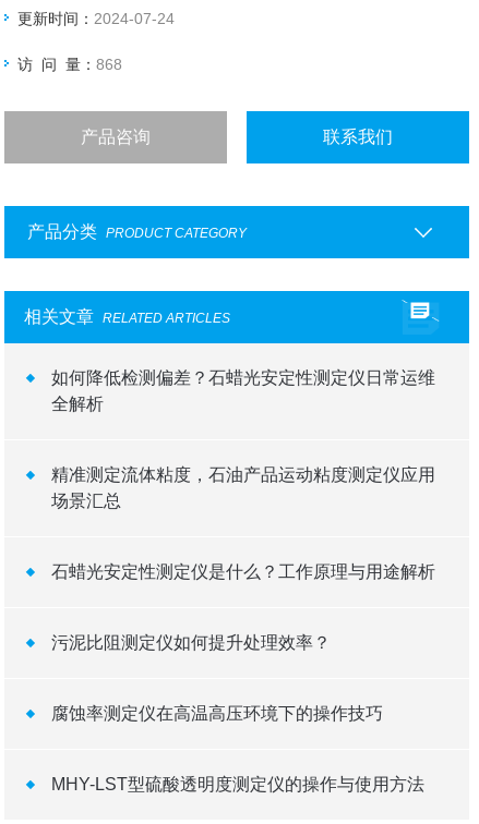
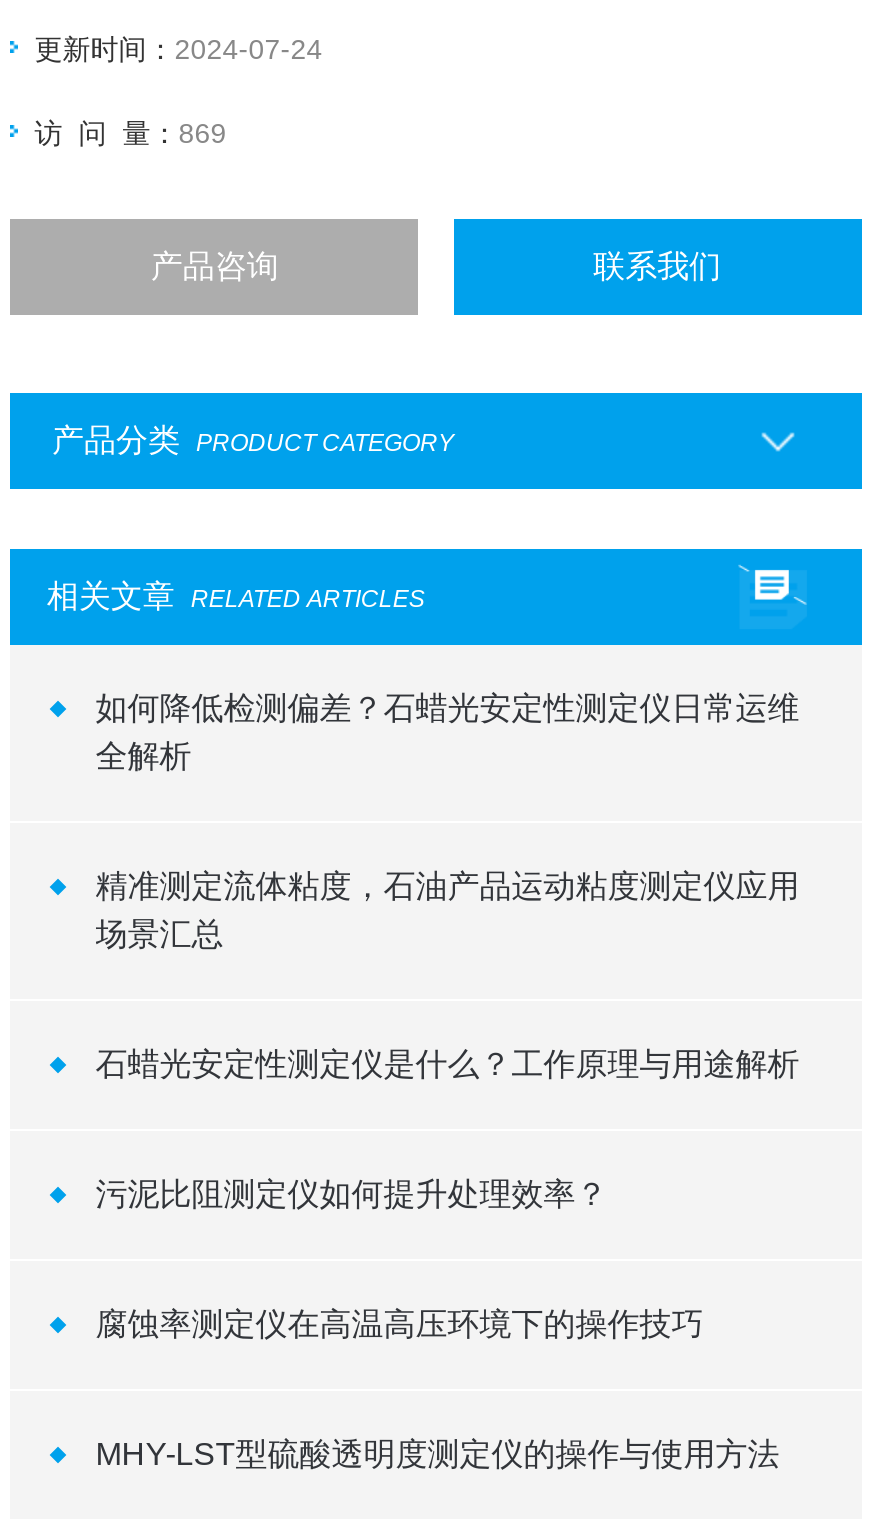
[18,56,122,73] 访 问 量：868 -> [34,117,226,149] 访 问 量：869

